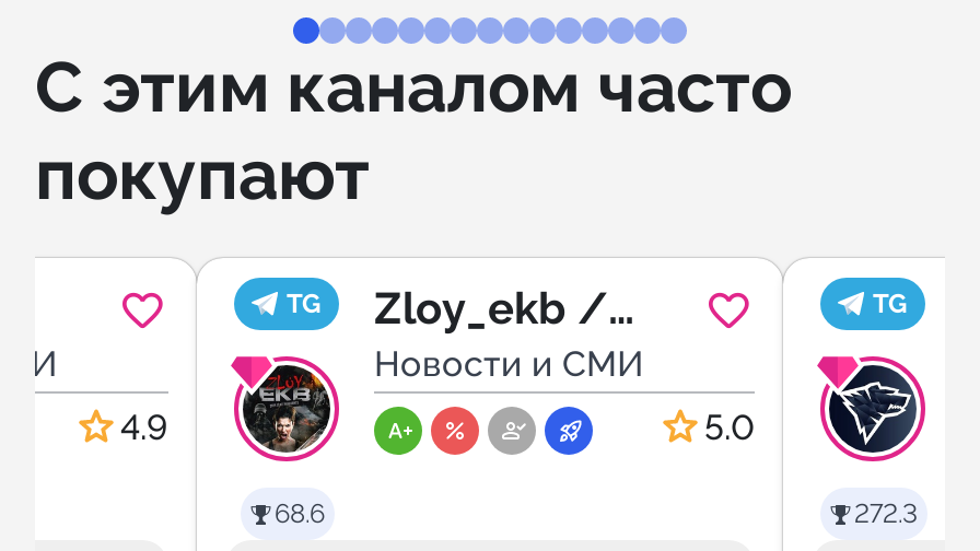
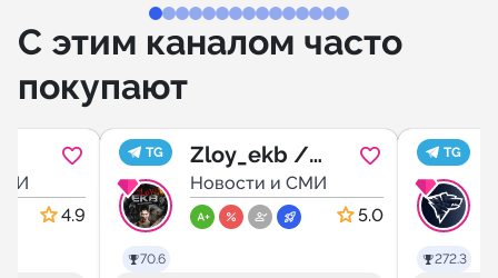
[275,499,325,530] 68.6 -> [140,252,165,267] 70.6

